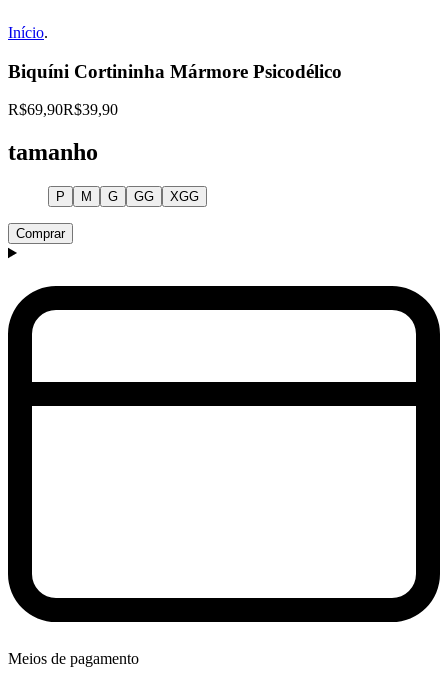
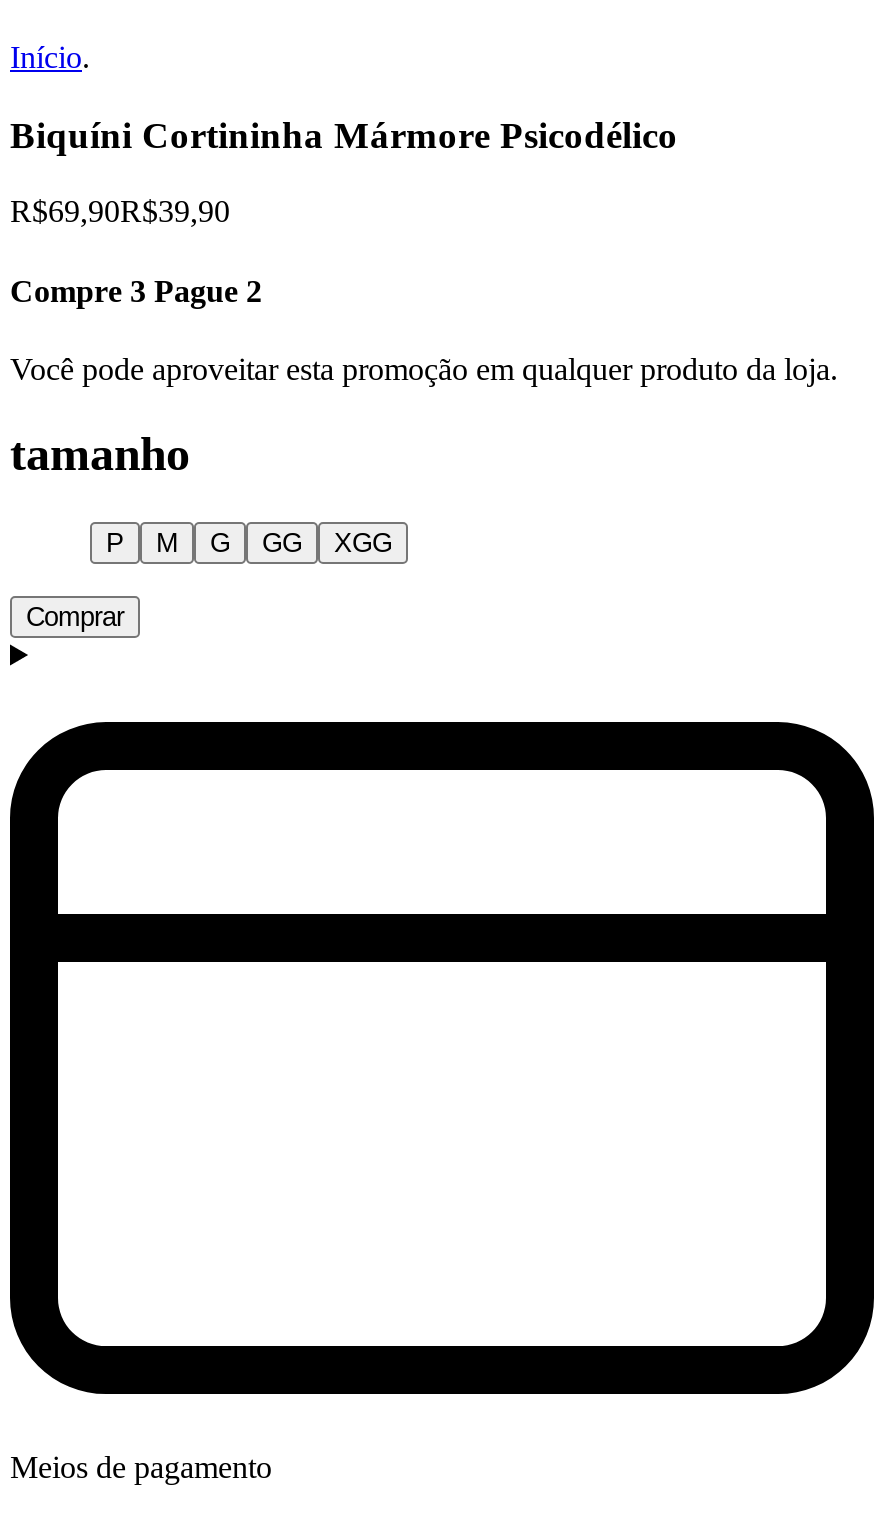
none -> [10,273,838,386] Compre 3 Pague 2 | Você pode aproveitar esta promoção em qualquer produto da loja.

